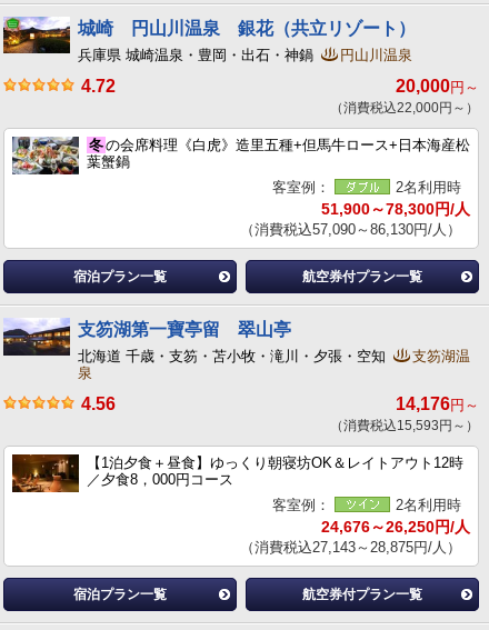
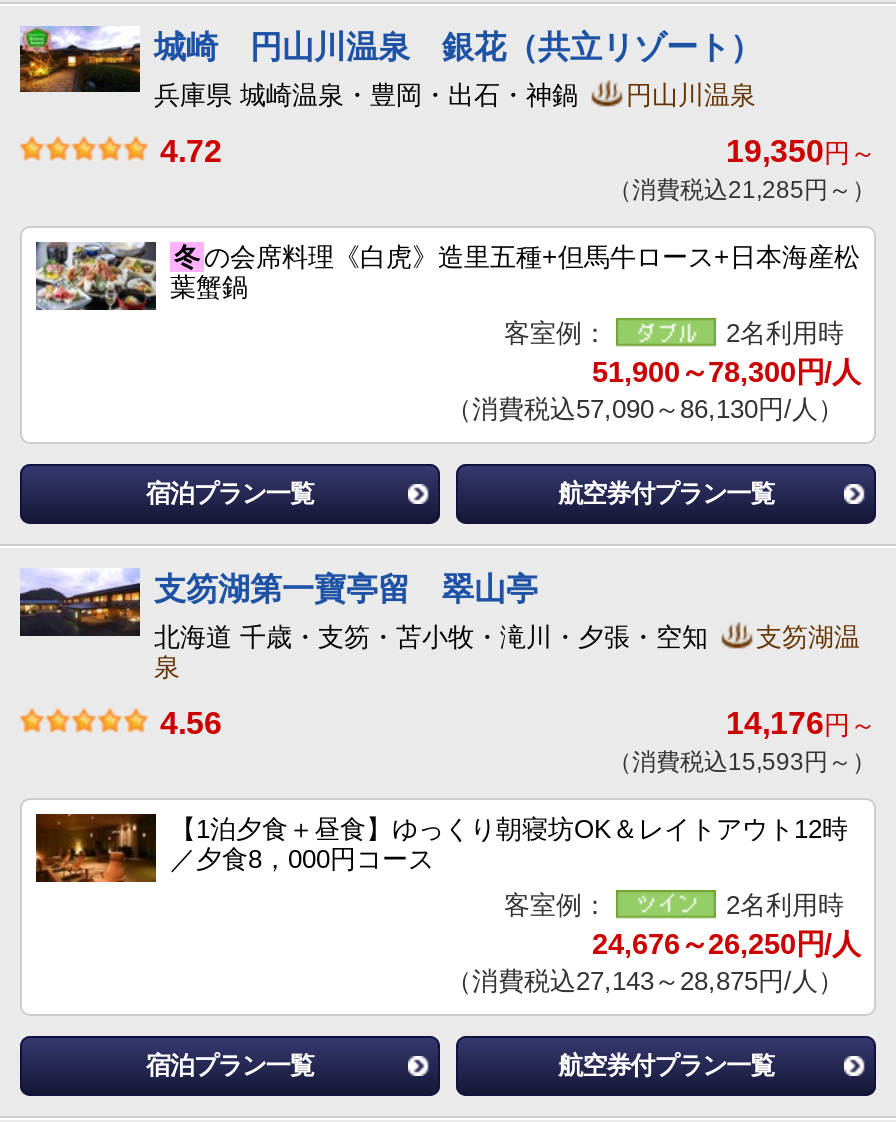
[396,77,479,96] 20,000円～ -> [726,134,876,168] 19,350円～
[330,100,479,116] （消費税込22,000円～） -> [608,176,876,204] （消費税込21,285円～）

